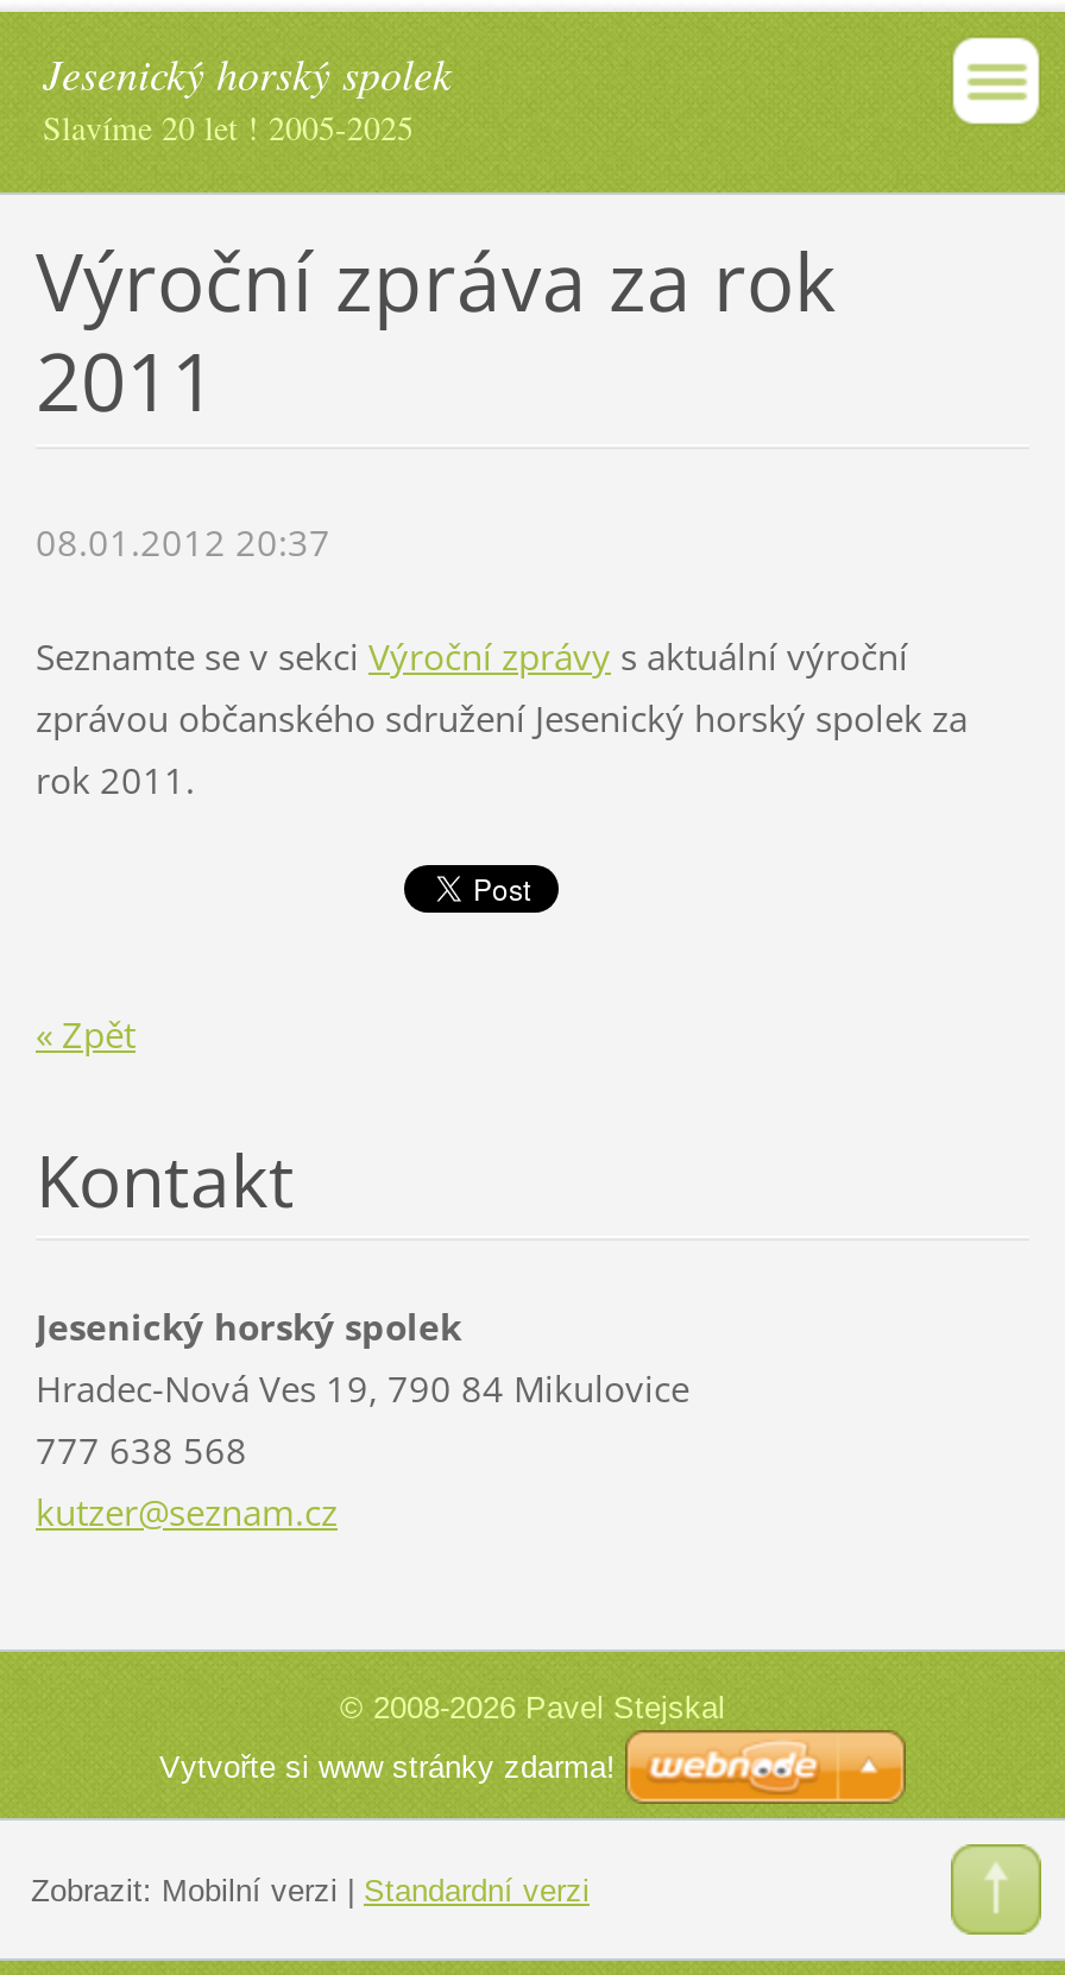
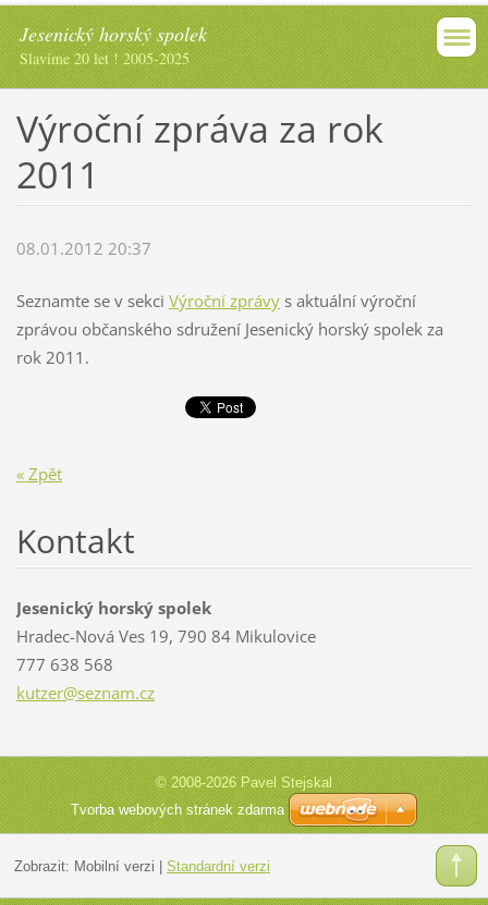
[159,1748,616,1784] Vytvořte si www stránky zdarma! -> [71,801,284,817] Tvorba webových stránek zdarma

